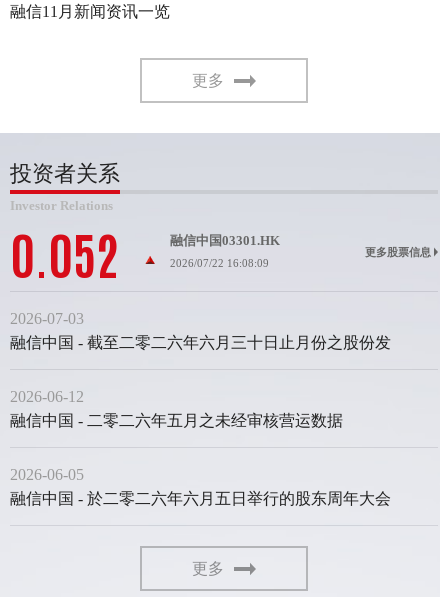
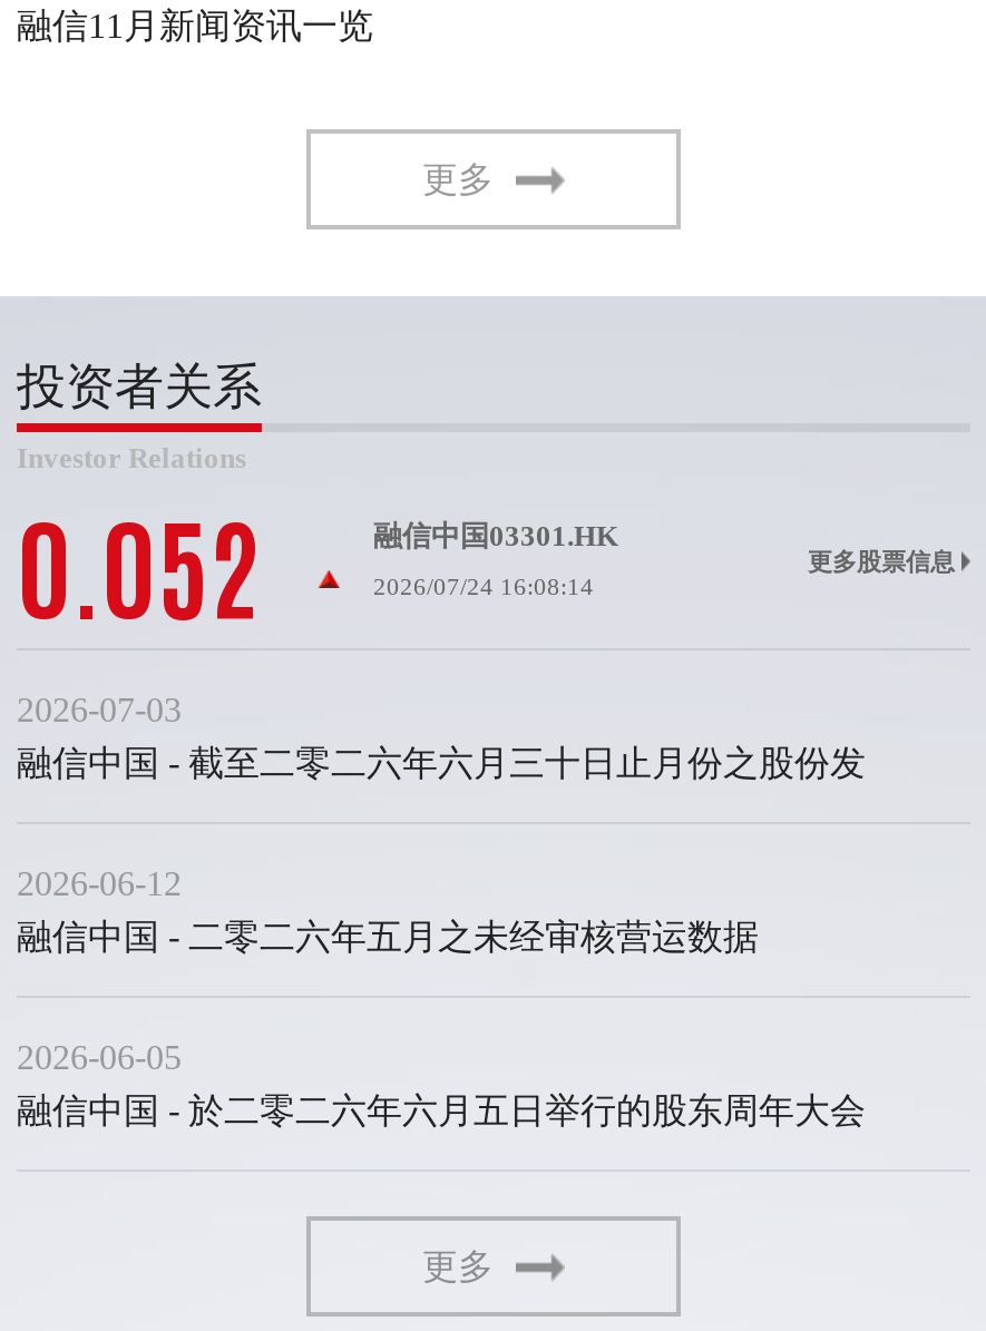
[170,257,269,269] 2026/07/22 16:08:09 -> [373,572,594,599] 2026/07/24 16:08:14

